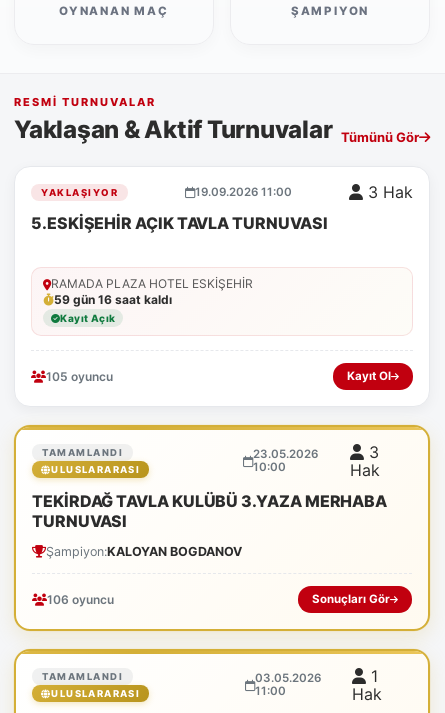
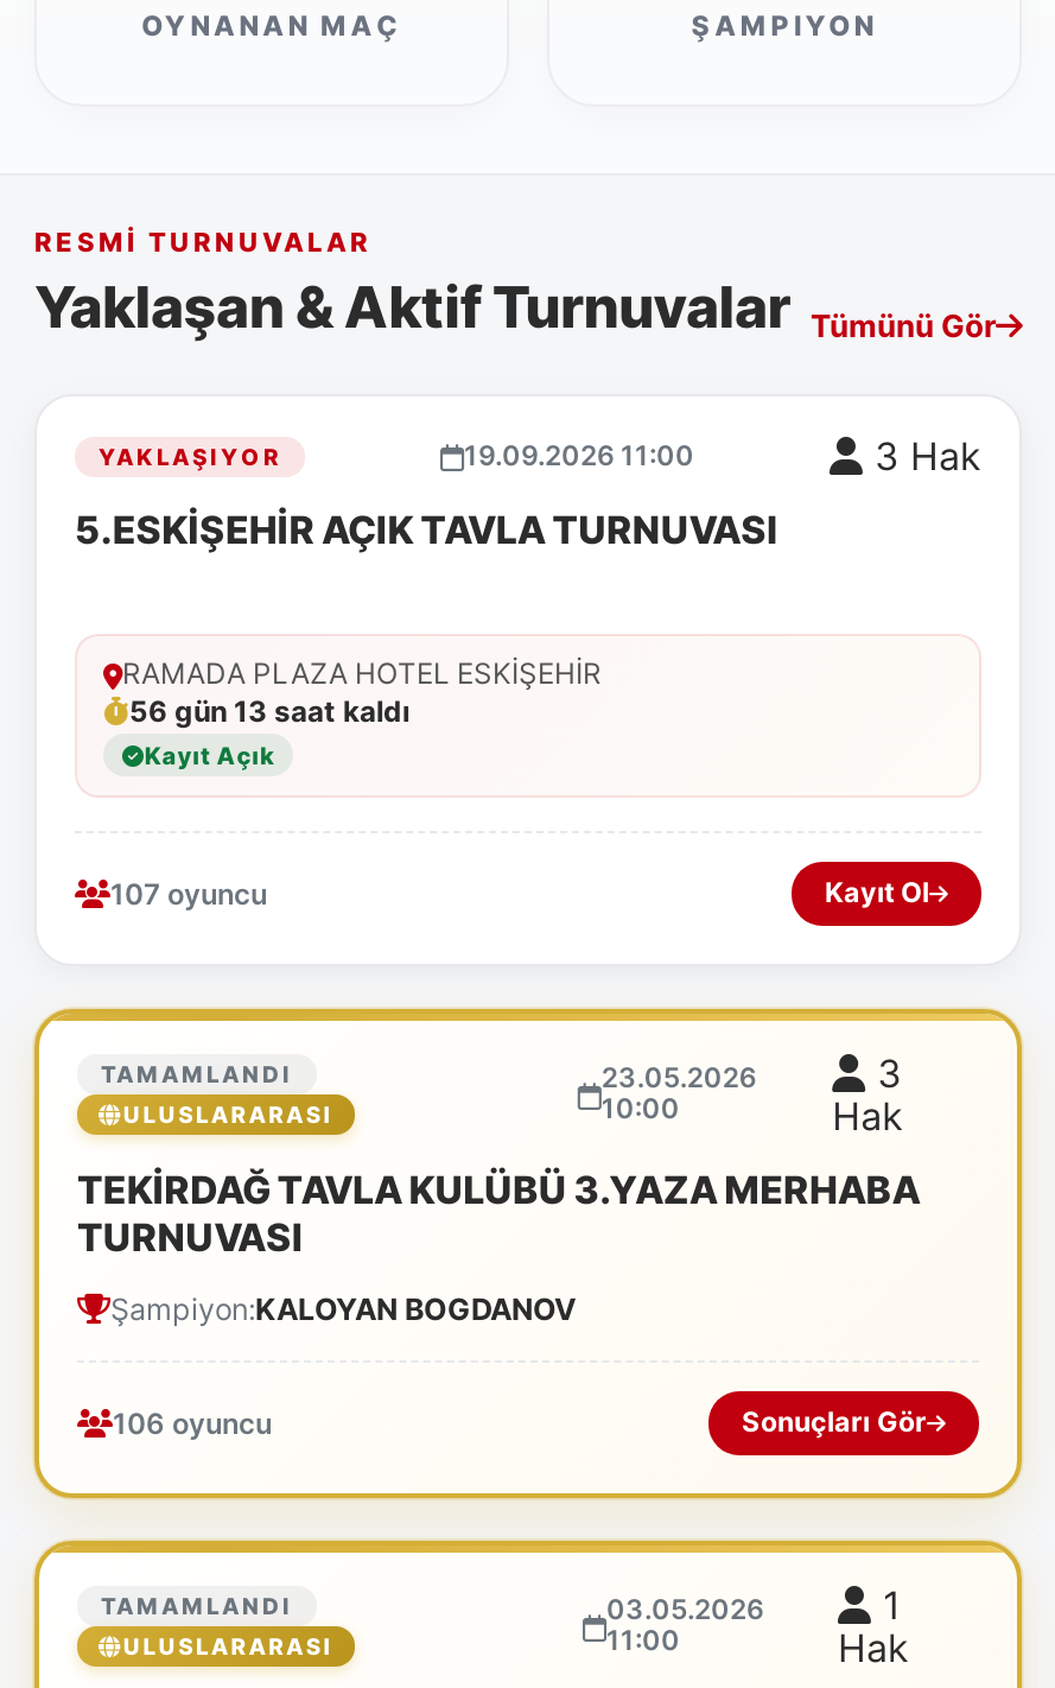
[54,292,172,307] 59 gün 16 saat kaldı -> [129,693,409,729] 56 gün 13 saat kaldı
[46,369,113,384] 105 oyuncu -> [110,876,267,912] 107 oyuncu

